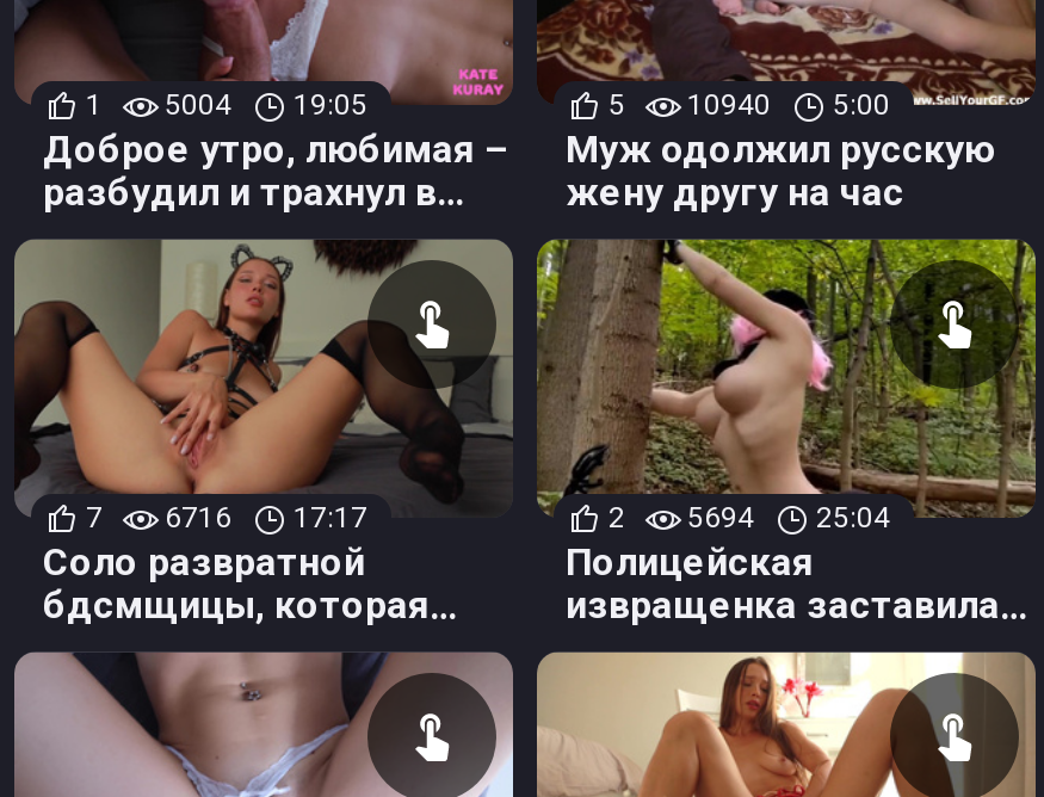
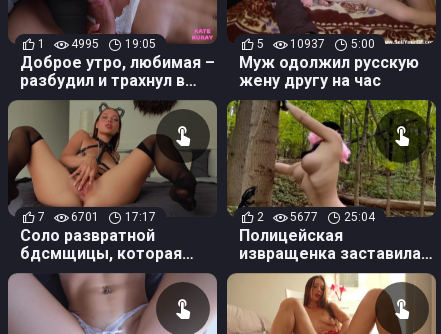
[86,88,367,121] 1 5004 19:05 -> [38,37,156,51] 1 4995 19:05
[609,88,890,121] 5 10940 5:00 -> [257,37,375,51] 5 10937 5:00
[86,502,367,535] 7 6716 17:17 -> [38,210,156,224] 7 6701 17:17
[609,502,890,535] 2 5694 25:04 -> [257,210,375,224] 2 5677 25:04

